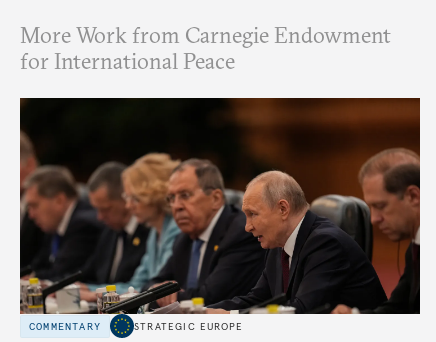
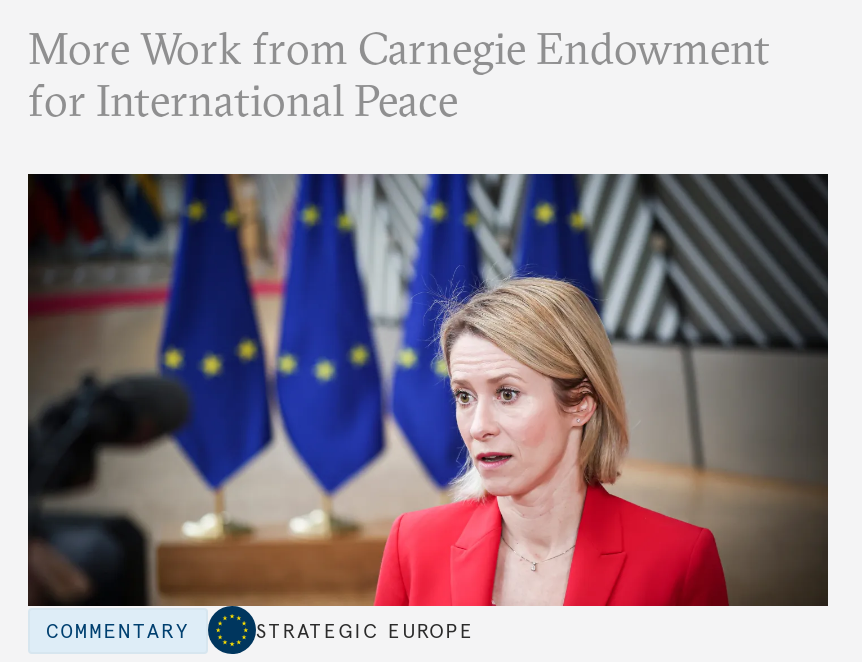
[19,97,421,315] [image] -> [26,172,830,608] [image]

